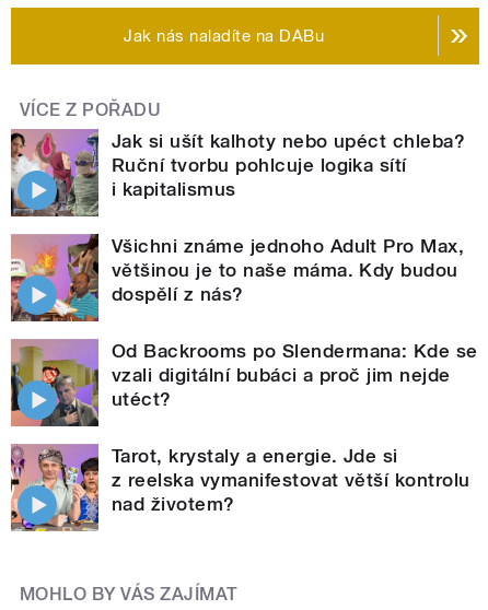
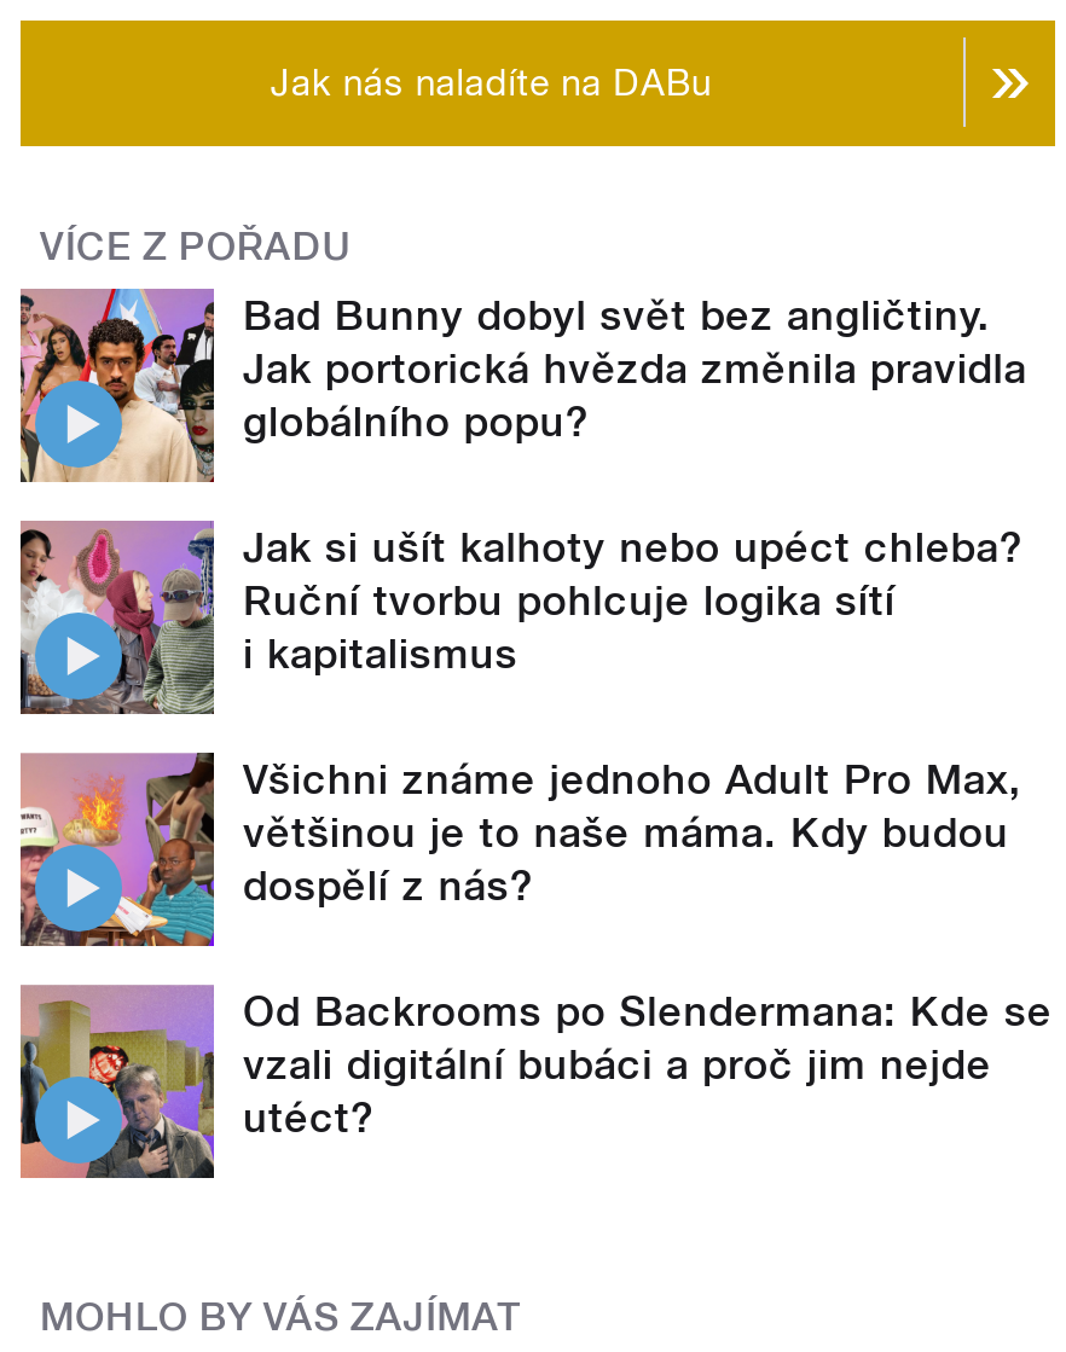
none -> [18,289,1027,482] [image] | Bad Bunny dobyl svět bez angličtiny. | Jak portorická hvězda změnila pravidla | globálního popu?
moved [9,129,478,410] -> [16,521,1052,1141]: [image] | Jak si ušít kalhoty nebo upéct chleba? | Ruční tvorbu pohlcuje logika sítí | ... | vzali digitální bubáci a proč jim nejde | utéct?
[10,444,470,532] [image] | Tarot, krystaly a energie. Jde si | z reelska vymanifestovat větší kontrolu | nad životem? -> none

